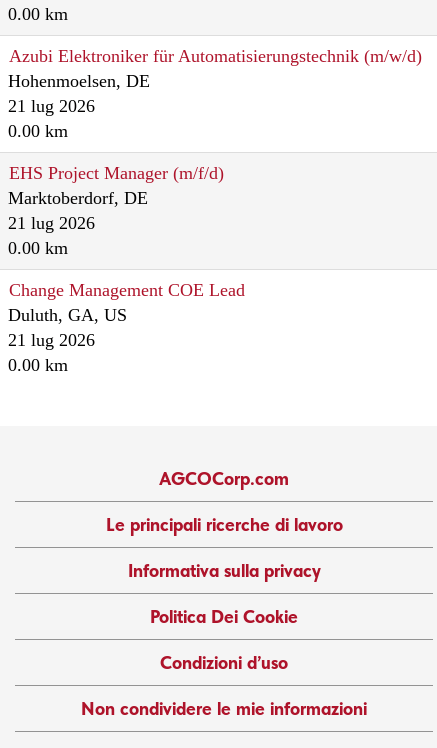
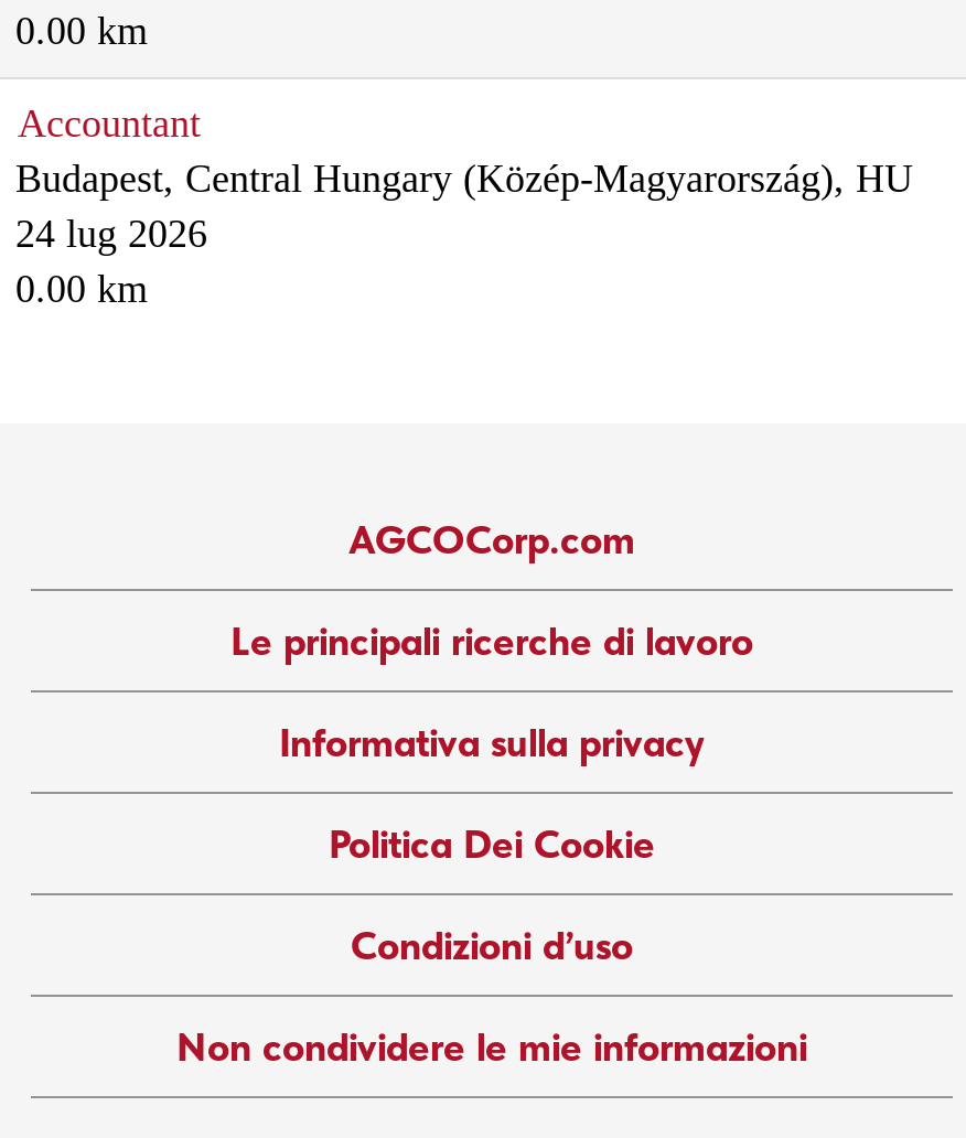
[8,46,422,350] Azubi Elektroniker für Automatisierungstechnik (m/w/d) | Hohenmoelsen, DE | 21 lug 2026 | 0.00 km | EHS Project Manager (m/f/d) | Marktoberdorf, DE | 21 lug 2026 | 0.00 km | Change Management COE Lead | Duluth, GA, US | 21 lug 2026 -> [15,101,913,256] Accountant | Budapest, Central Hungary (Közép-Magyarország), HU | 24 lug 2026

